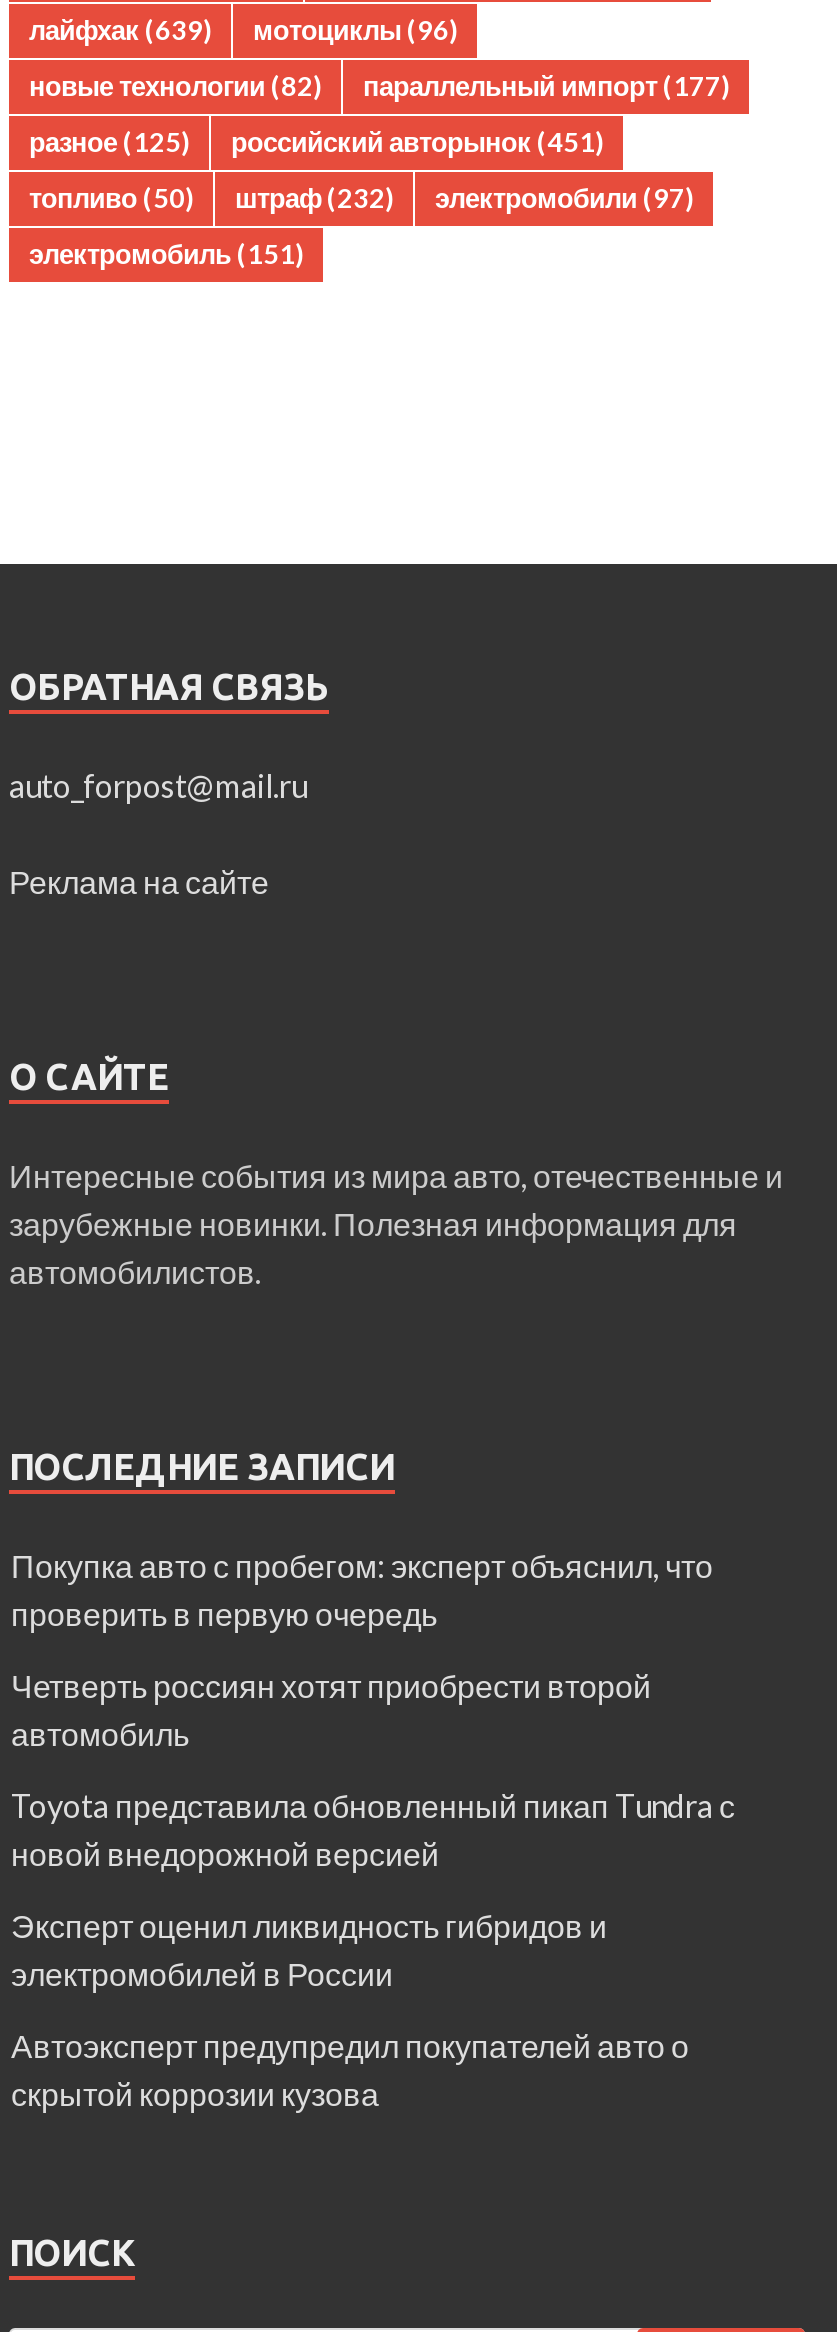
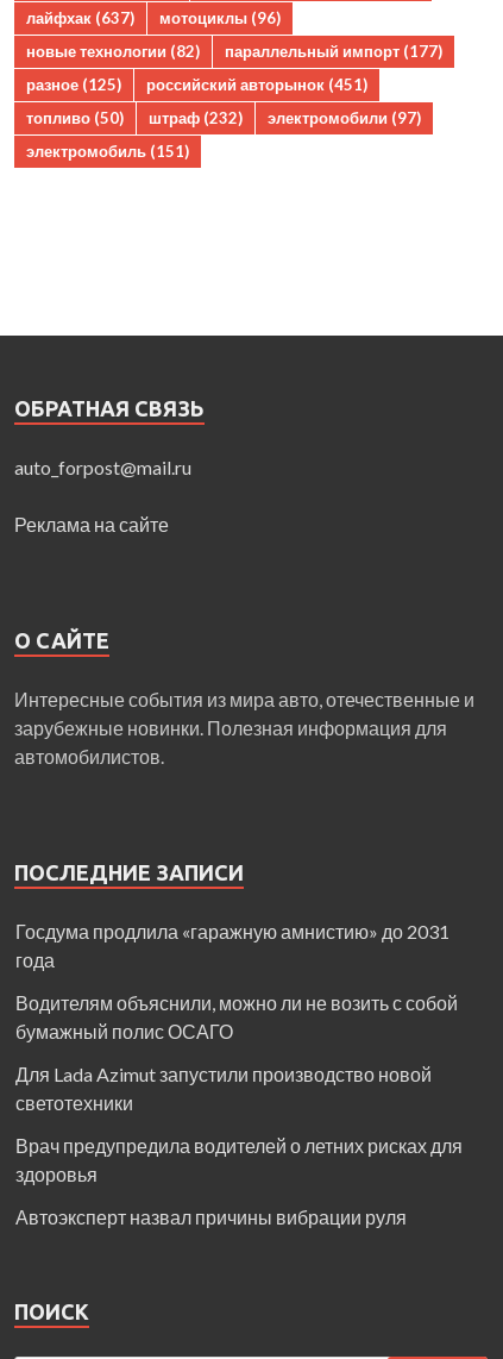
[29,13,457,45] лайфхак (639) мотоциклы (96) -> [26,8,281,27] лайфхак (637) мотоциклы (96)
[11,1545,713,1631] Покупка авто с пробегом: эксперт объяснил, что | проверить в первую очередь -> [15,919,449,970] Госдума продлила «гаражную амнистию» до 2031 | года
[11,1665,651,1751] Четверть россиян хотят приобрести второй | автомобиль -> [15,991,458,1042] Водителям объяснили, можно ли не возить с собой | бумажный полис ОСАГО
[11,1785,735,1871] Toyota представила обновленный пикап Tundra с | новой внедорожной версией -> [15,1062,432,1113] Для Lada Azimut запустили производство новой | светотехники
[11,1905,607,1991] Эксперт оценил ликвидность гибридов и | электромобилей в России -> [15,1133,463,1185] Врач предупредила водителей о летних рисках для | здоровья
[11,2025,689,2111] Автоэксперт предупредил покупателей авто о | скрытой коррозии кузова -> [15,1205,407,1228] Автоэксперт назвал причины вибрации руля

